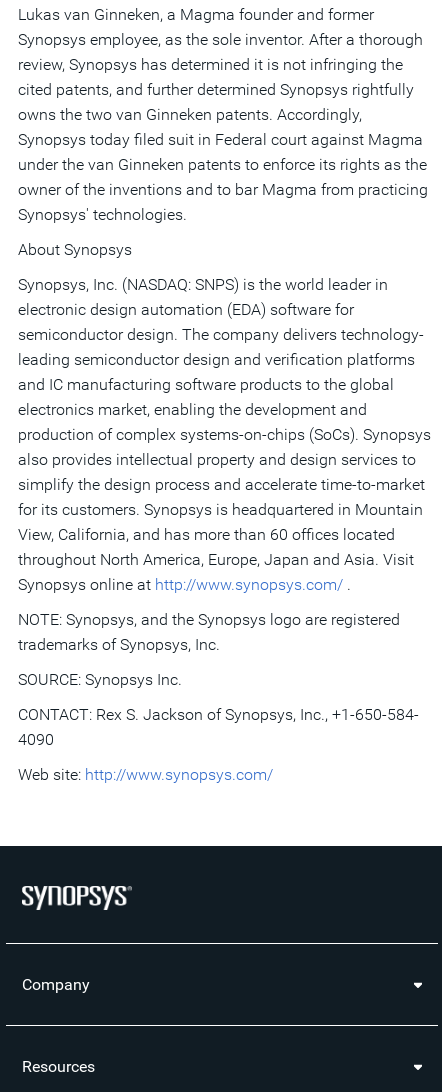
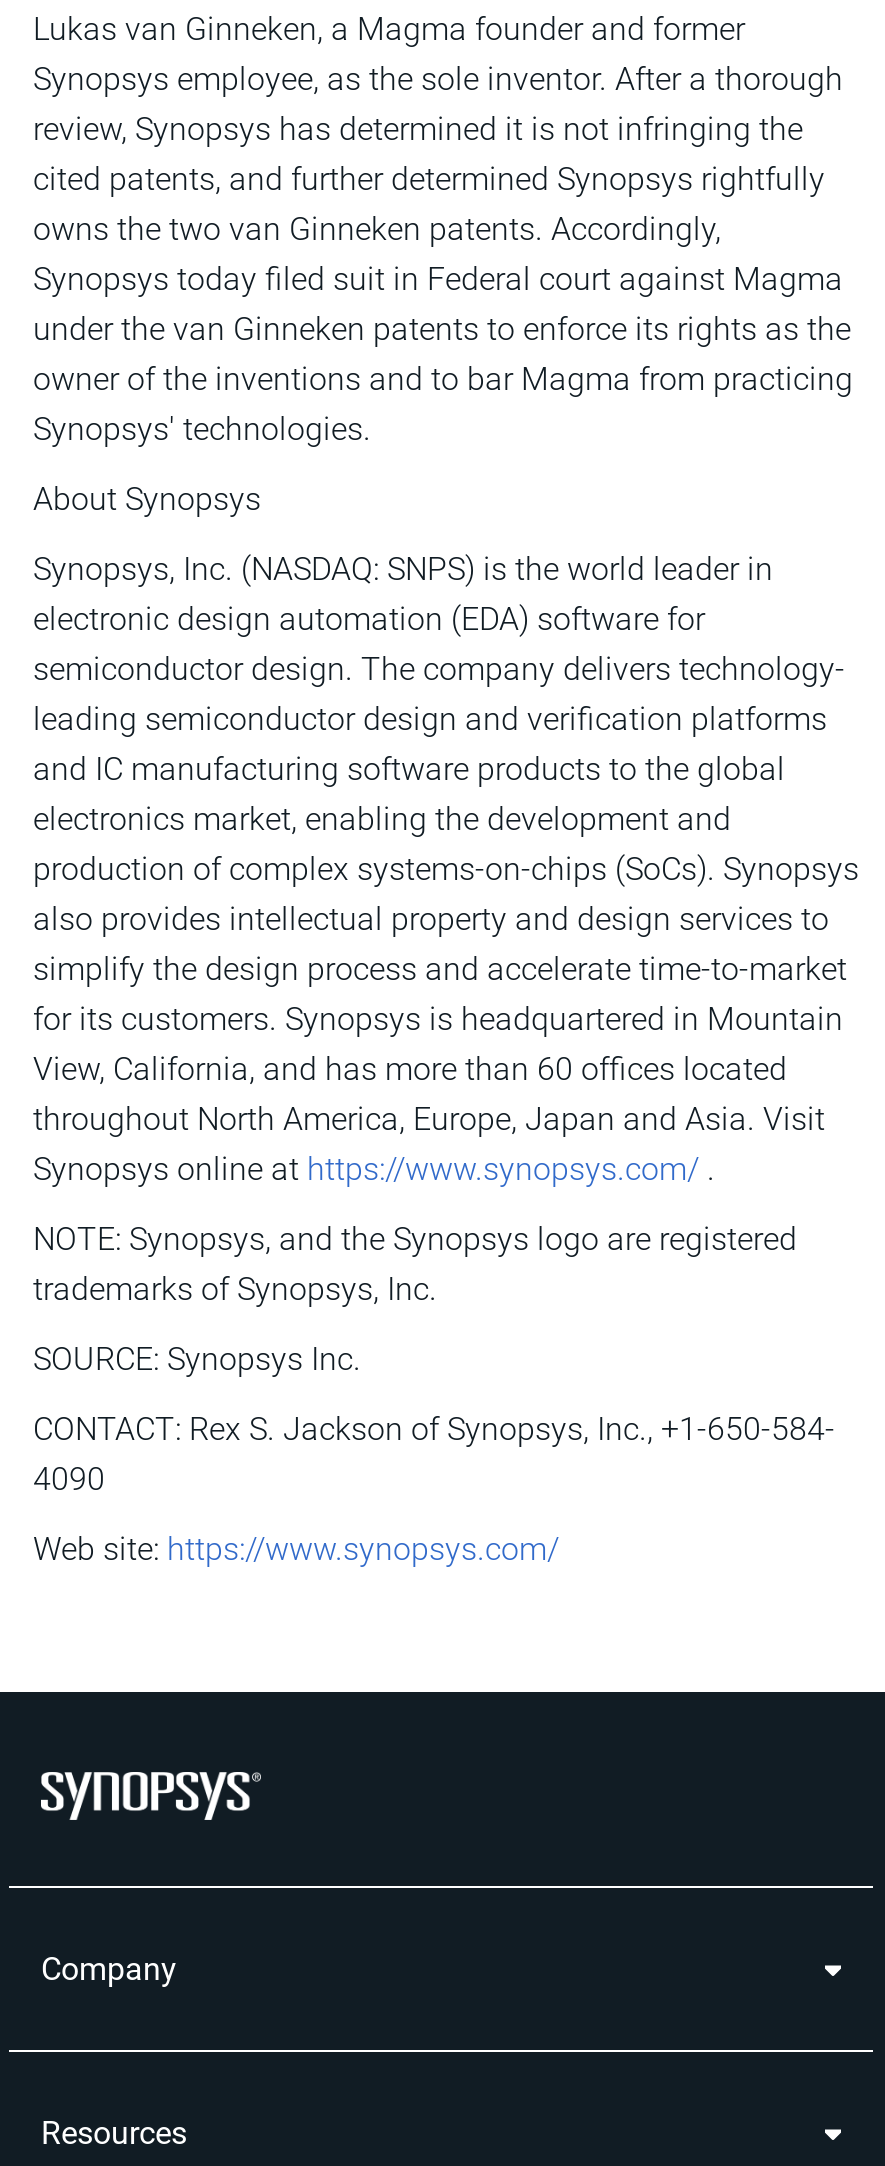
[18,575,351,594] Synopsys online at http://www.synopsys.com/. -> [33,1150,715,1188] Synopsys online at https://www.synopsys.com/.
[18,765,273,784] Web site: http://www.synopsys.com/ -> [33,1530,559,1568] Web site: https://www.synopsys.com/

